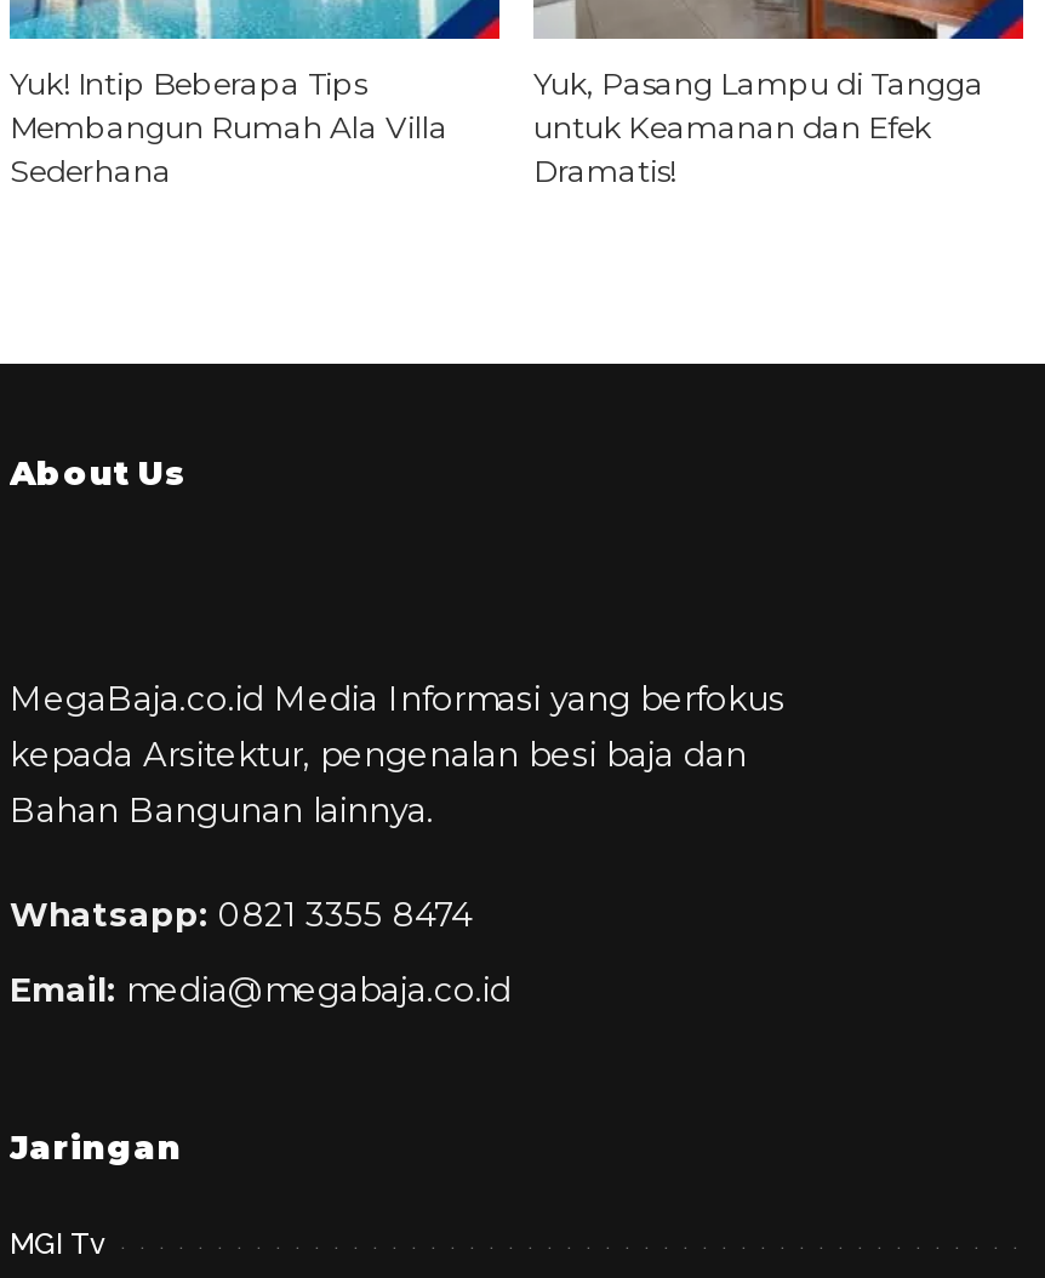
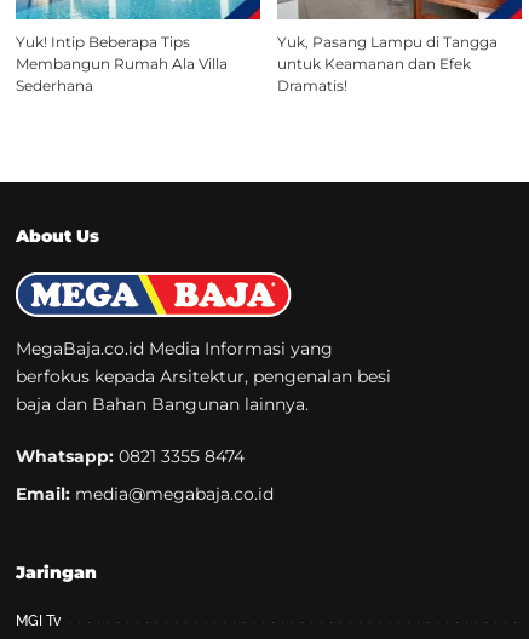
none -> [15,271,292,318] [image]

